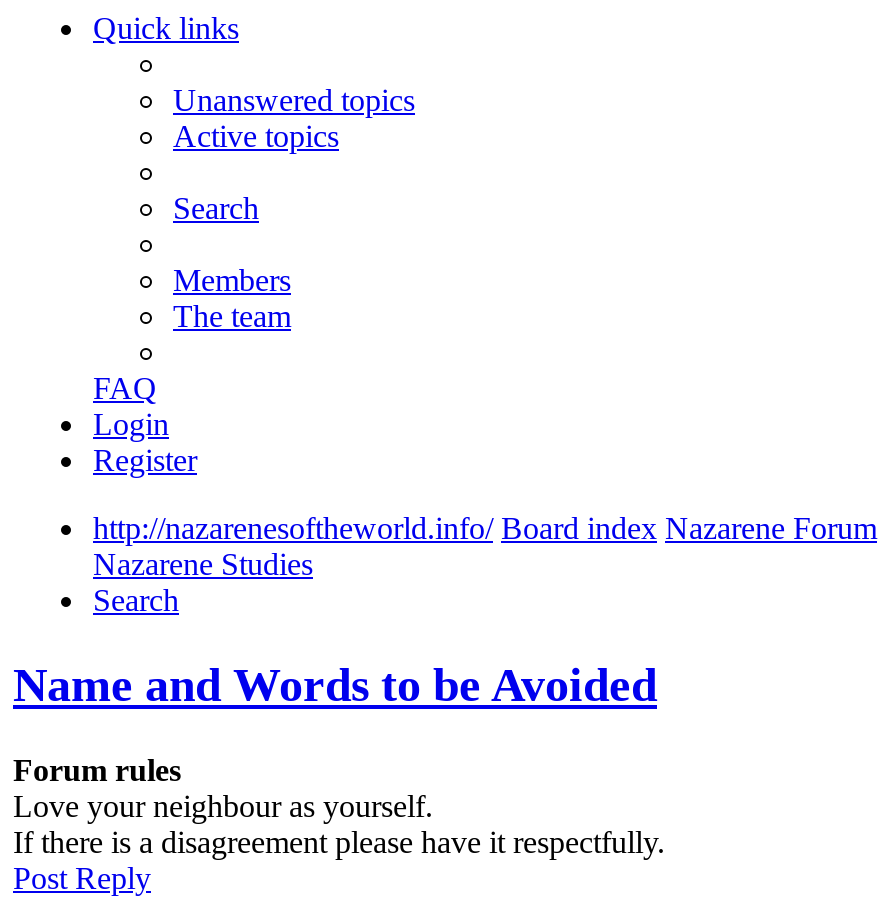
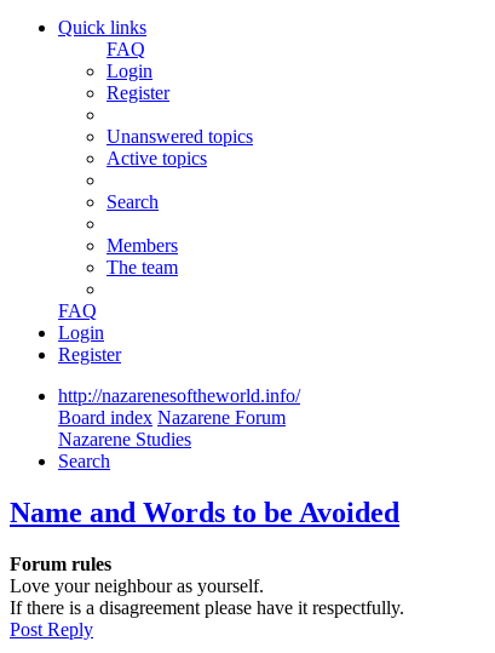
none -> [107,39,169,104] FAQ | Login | Register

